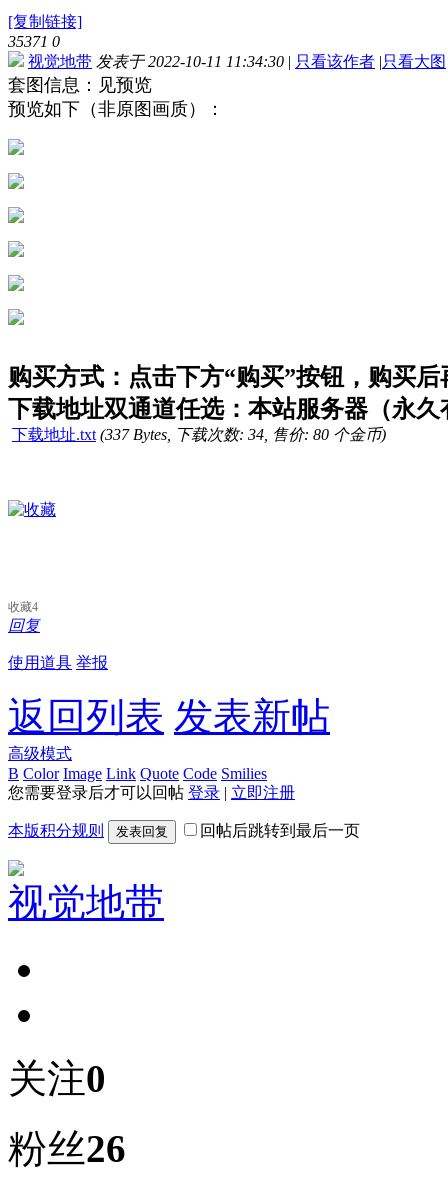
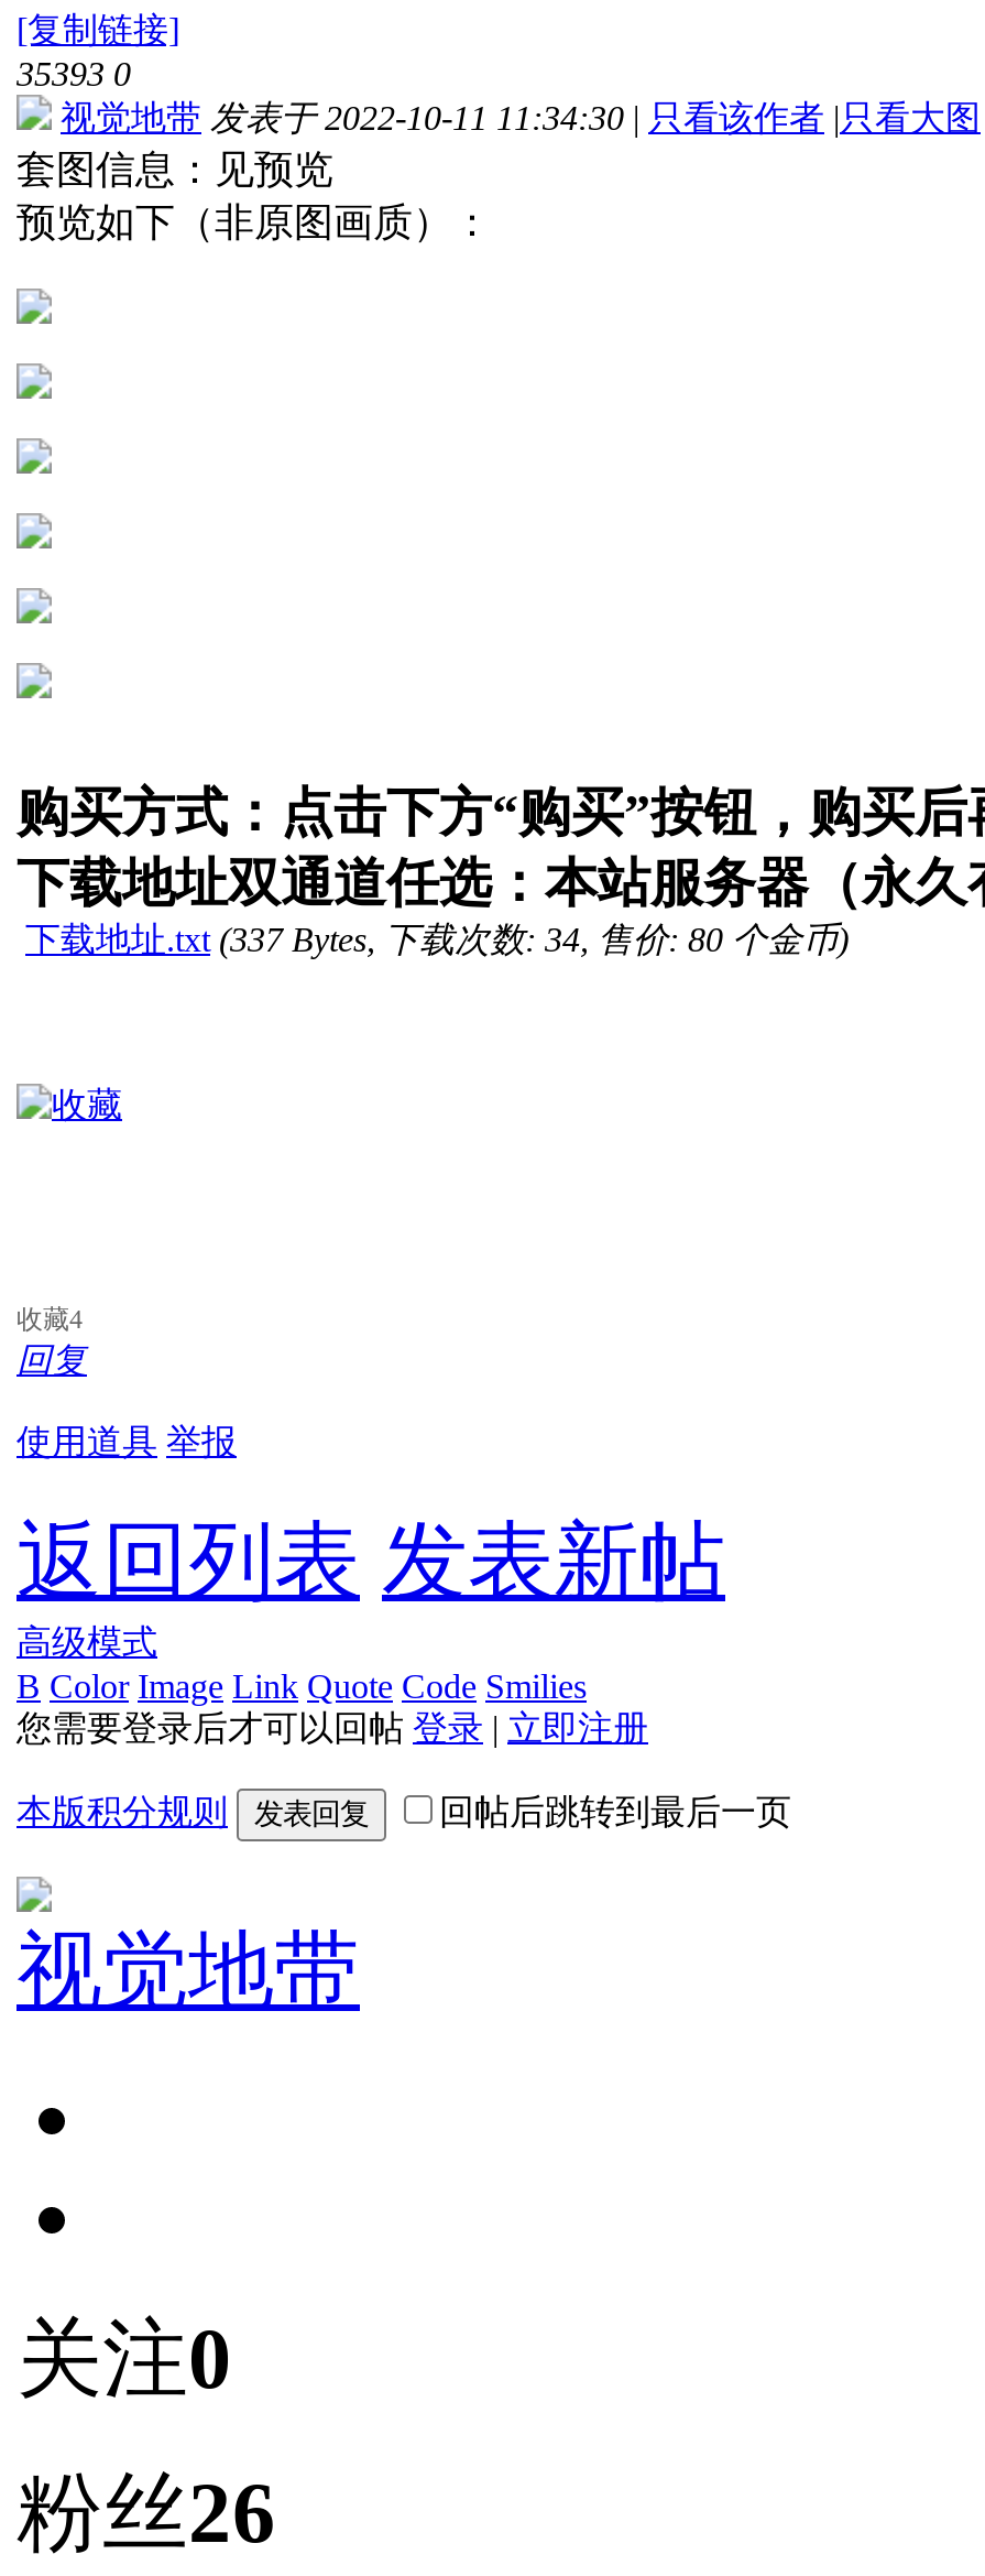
[8,33,60,50] 35371 0 -> [17,55,131,93] 35393 0

